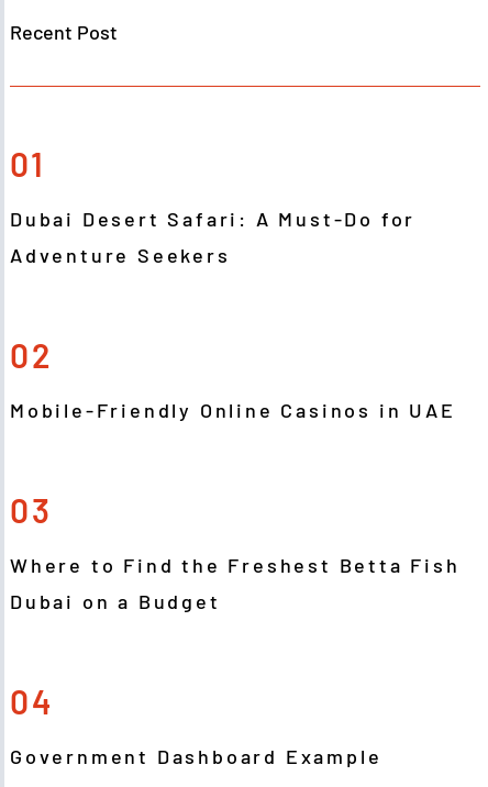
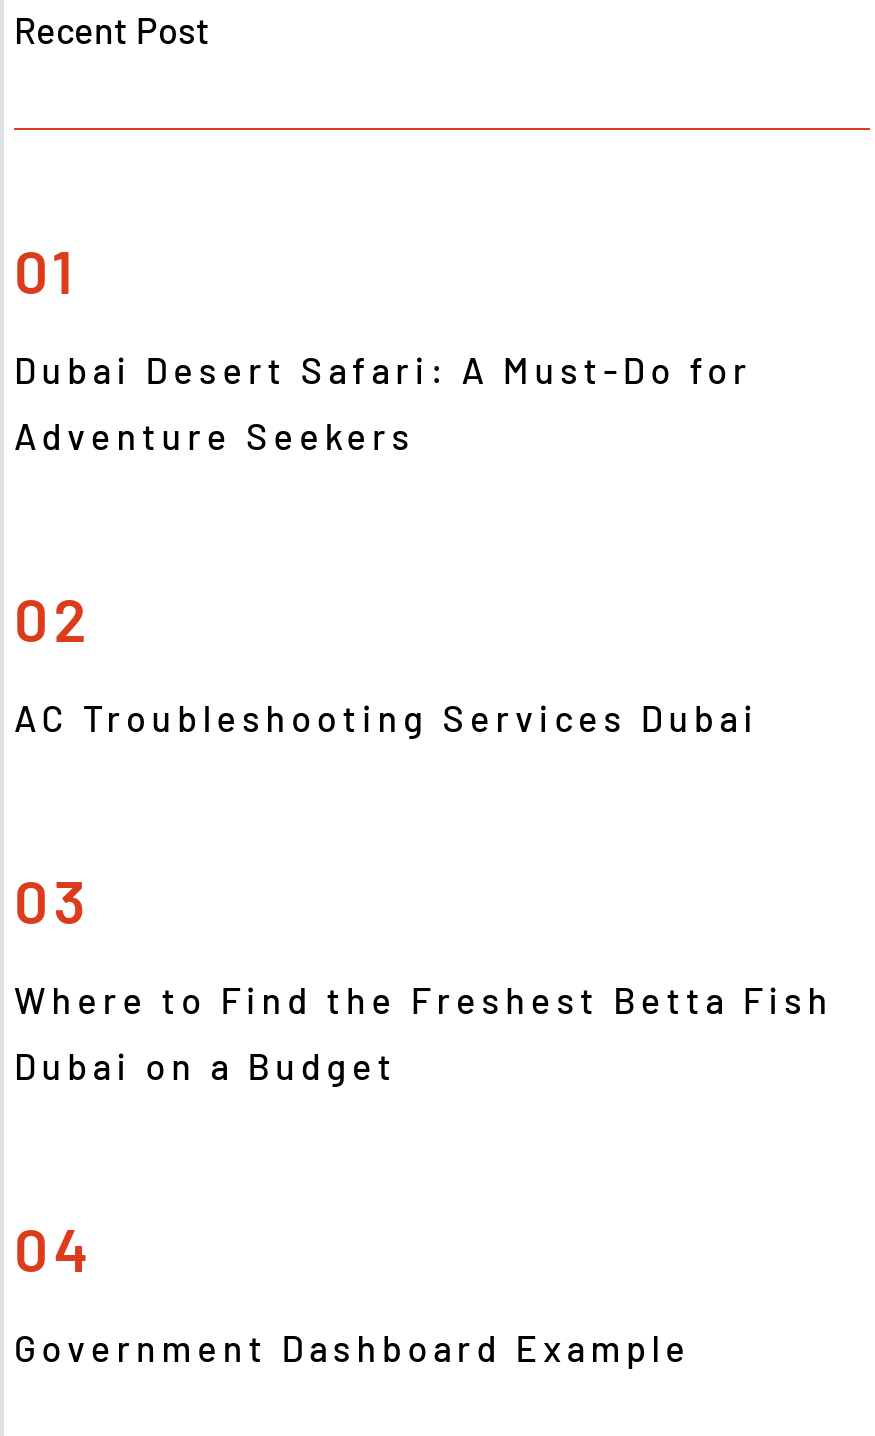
[10,398,456,422] Mobile-Friendly Online Casinos in UAE -> [14,696,759,740] AC Troubleshooting Services Dubai

